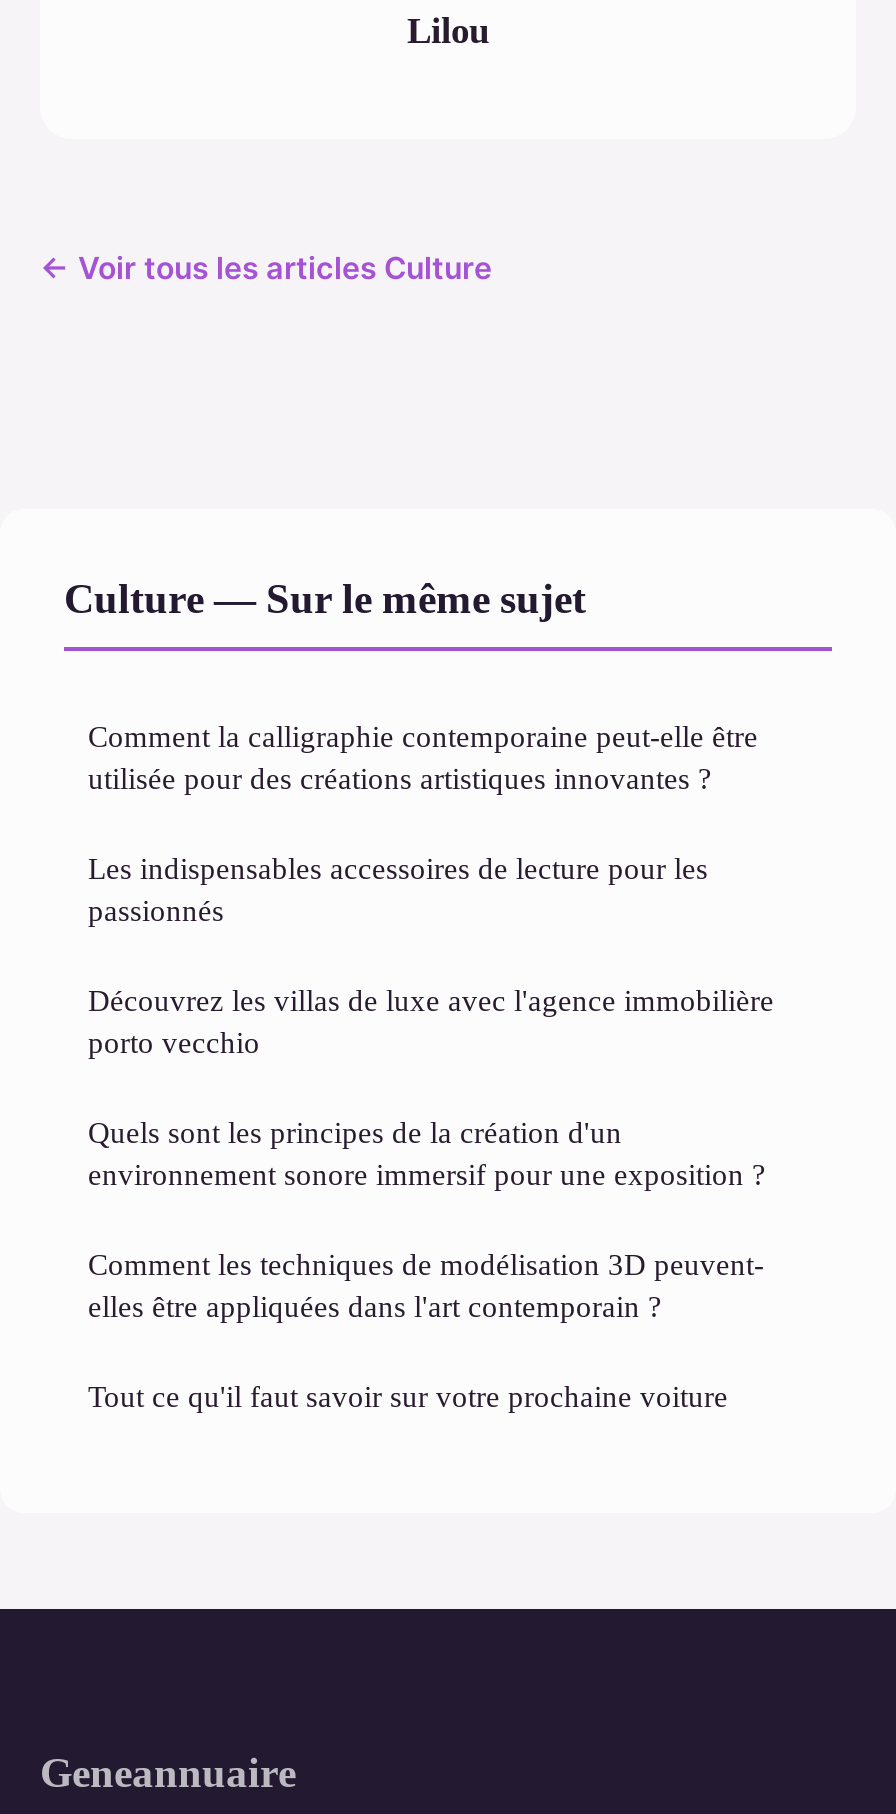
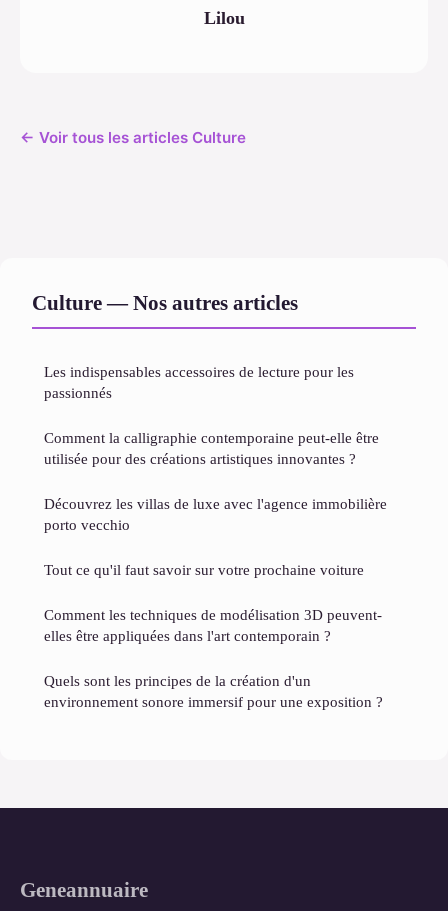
[64,575,586,621] Culture — Sur le même sujet -> [32,290,298,313] Culture — Nos autres articles
moved [88,719,758,795] -> [44,428,379,466]: Comment la calligraphie contemporaine peut-elle être | utilisée pour des créations artistiques innovantes ?
moved [88,851,708,927] -> [44,362,354,400]: Les indispensables accessoires de lecture pour les | passionnés
moved [88,1115,766,1191] -> [44,671,383,709]: Quels sont les principes de la création d'un | environnement sonore immersif pour une exposition ?
moved [88,1247,764,1323] -> [44,605,382,643]: Comment les techniques de modélisation 3D peuvent- | elles être appliquées dans l'art contemporain ?
moved [88,1379,728,1413] -> [44,560,364,577]: Tout ce qu'il faut savoir sur votre prochaine voiture

